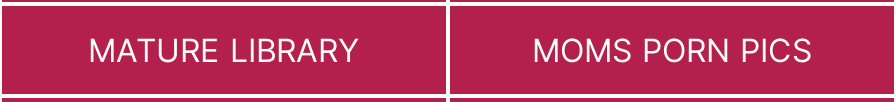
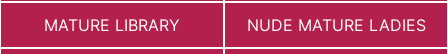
[532,30,812,70] MOMS PORN PICS -> [246,15,425,35] NUDE MATURE LADIES

